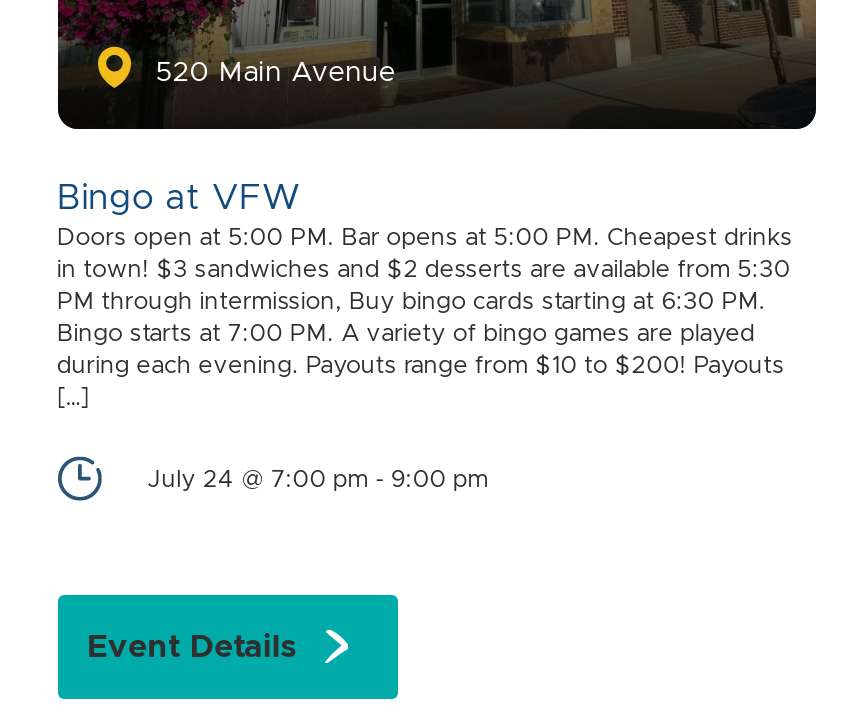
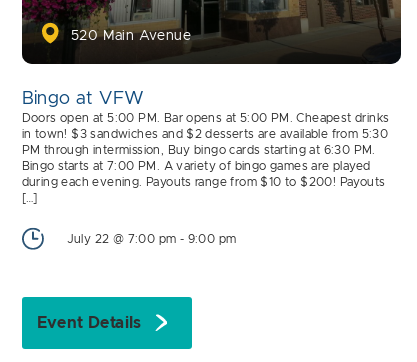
[147,467,489,491] July 24 @ 7:00 pm - 9:00 pm -> [66,233,236,245] July 22 @ 7:00 pm - 9:00 pm

